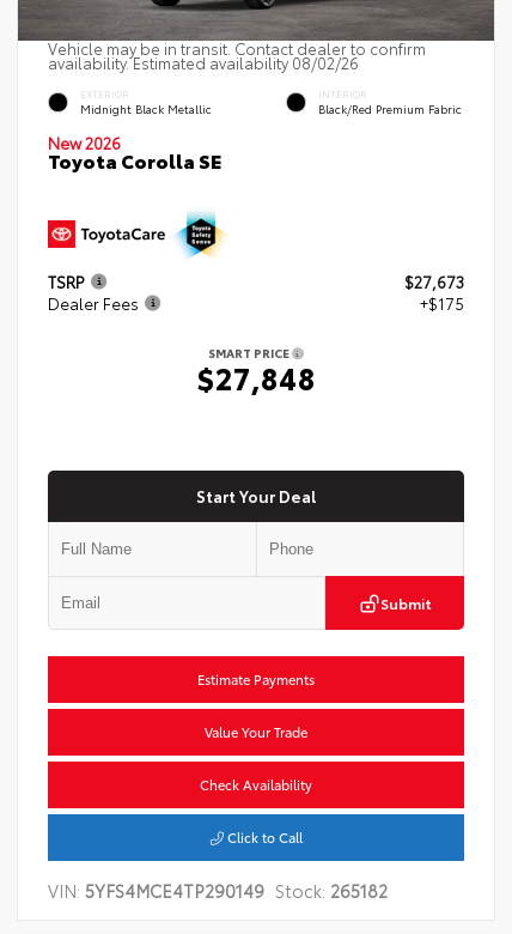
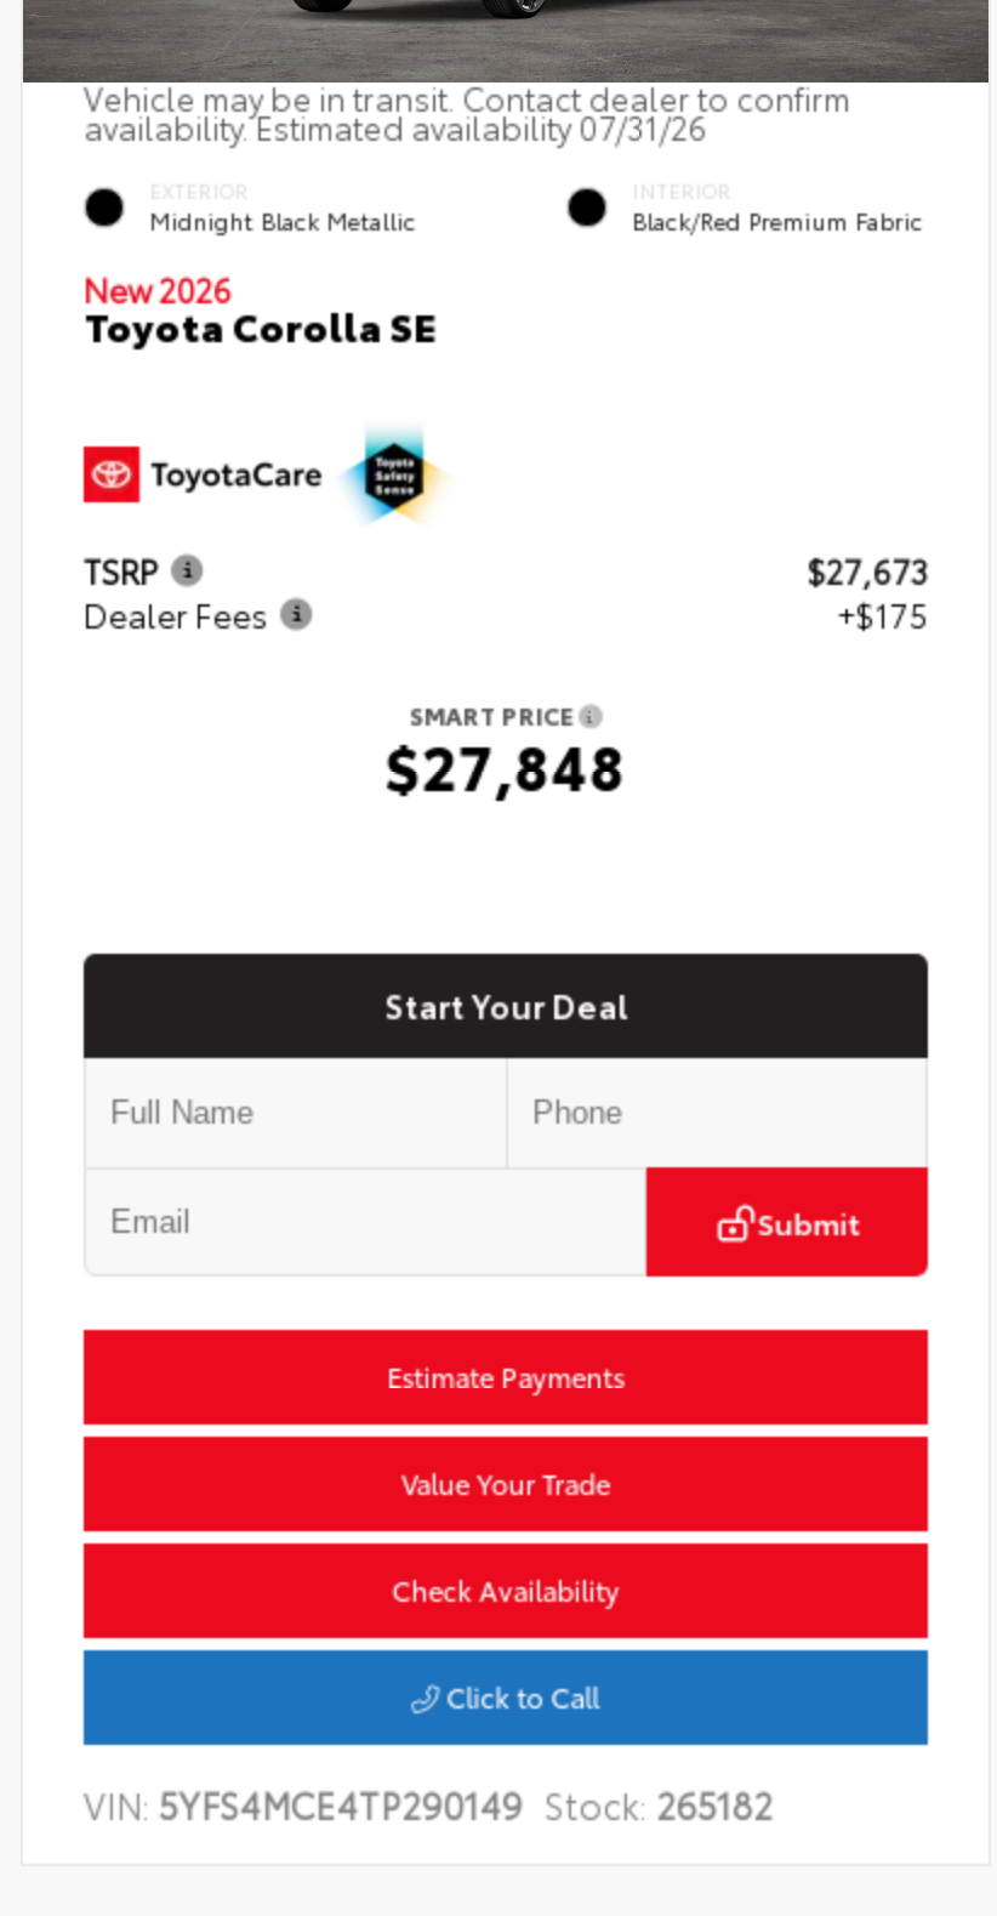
[48,51,359,73] availability. Estimated availability 08/02/26 -> [84,104,707,148] availability. Estimated availability 07/31/26

